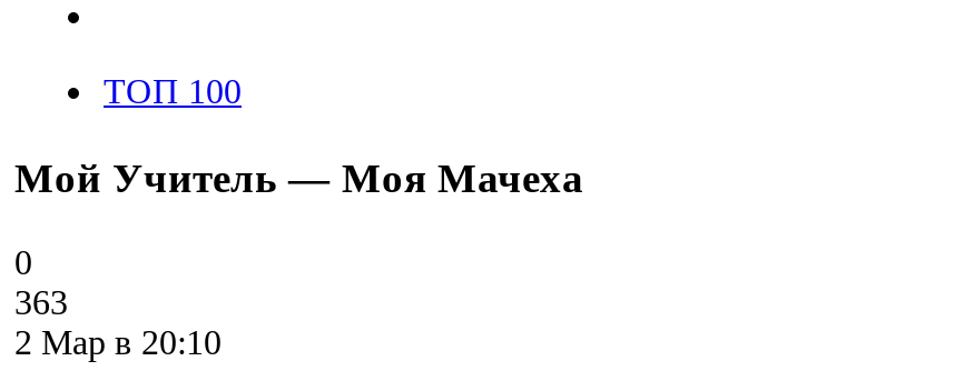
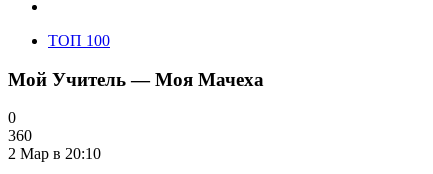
[14,284,68,322] 363 -> [8,127,32,144] 360

